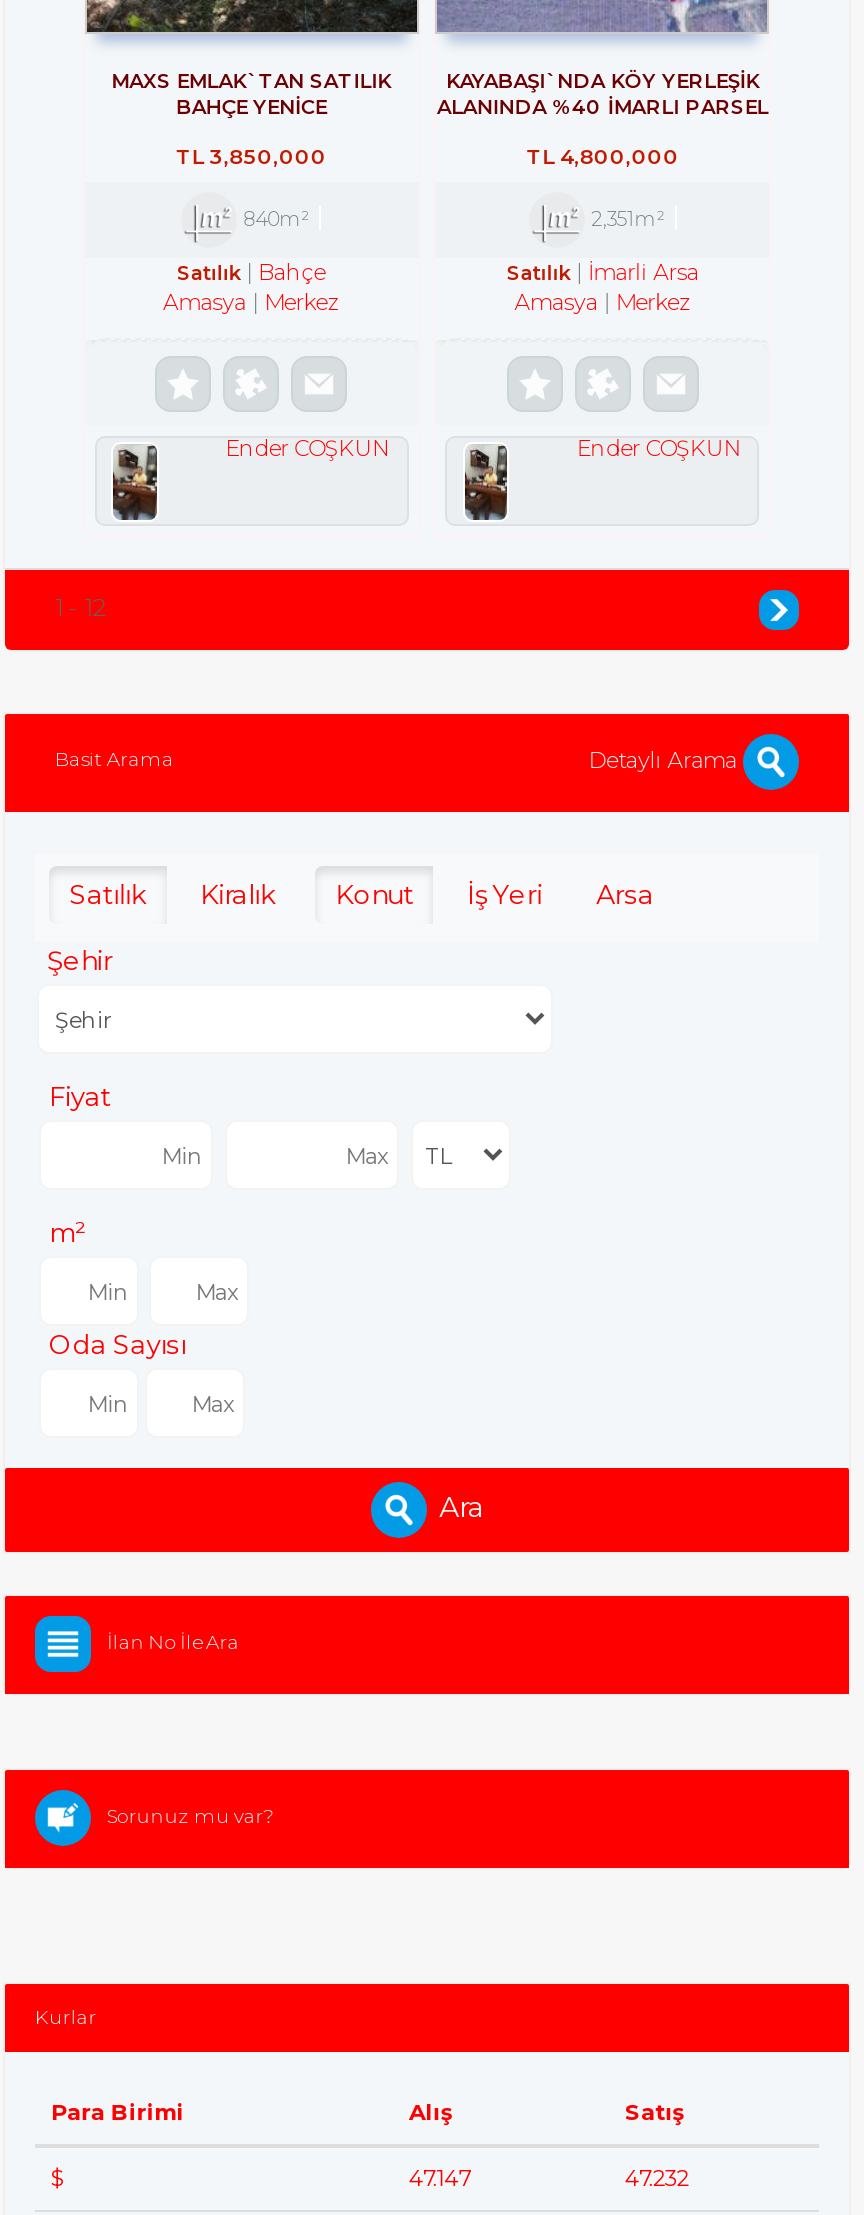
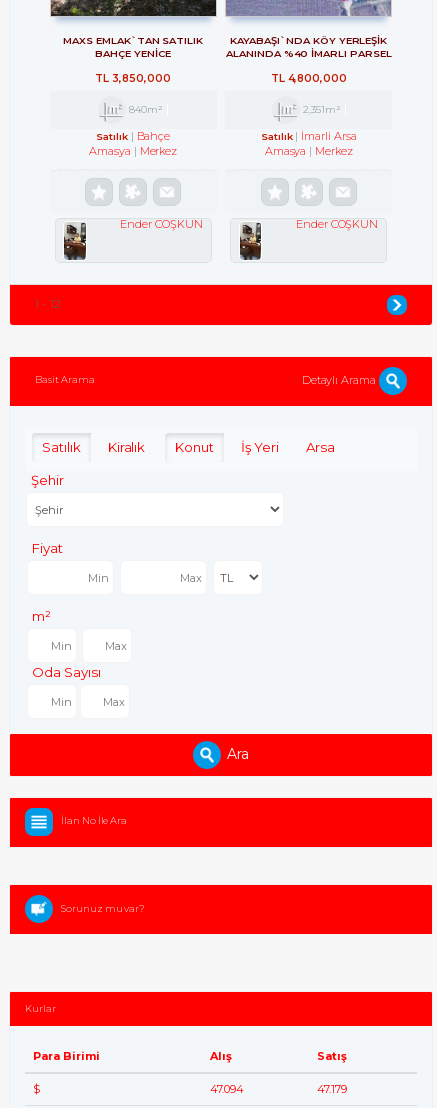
[409,2165,470,2193] 47.147 -> [210,1082,244,1096] 47.094
[625,2165,688,2193] 47.232 -> [317,1082,347,1096] 47.179

